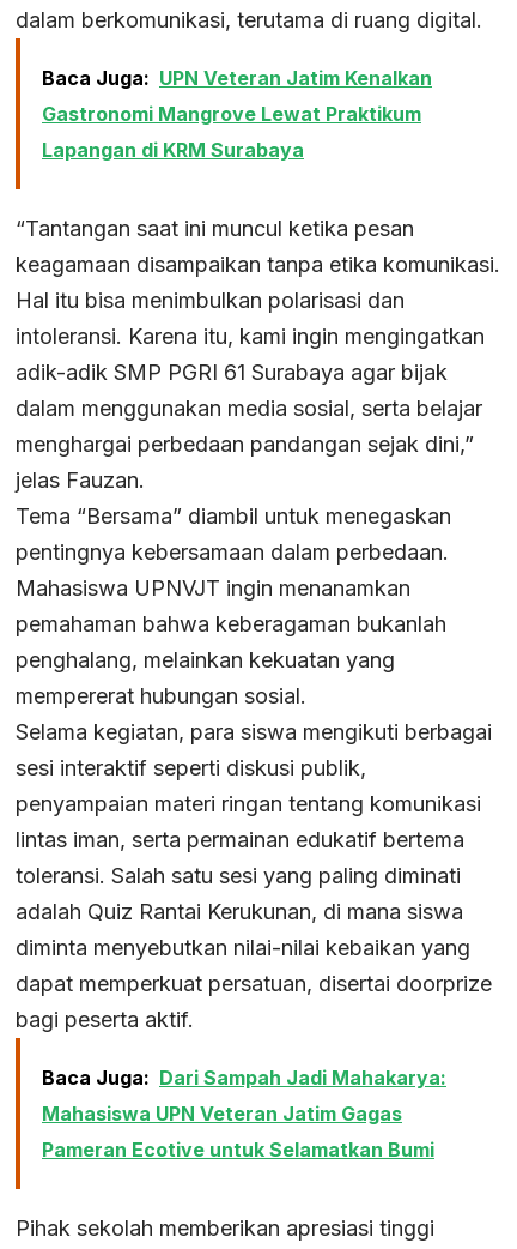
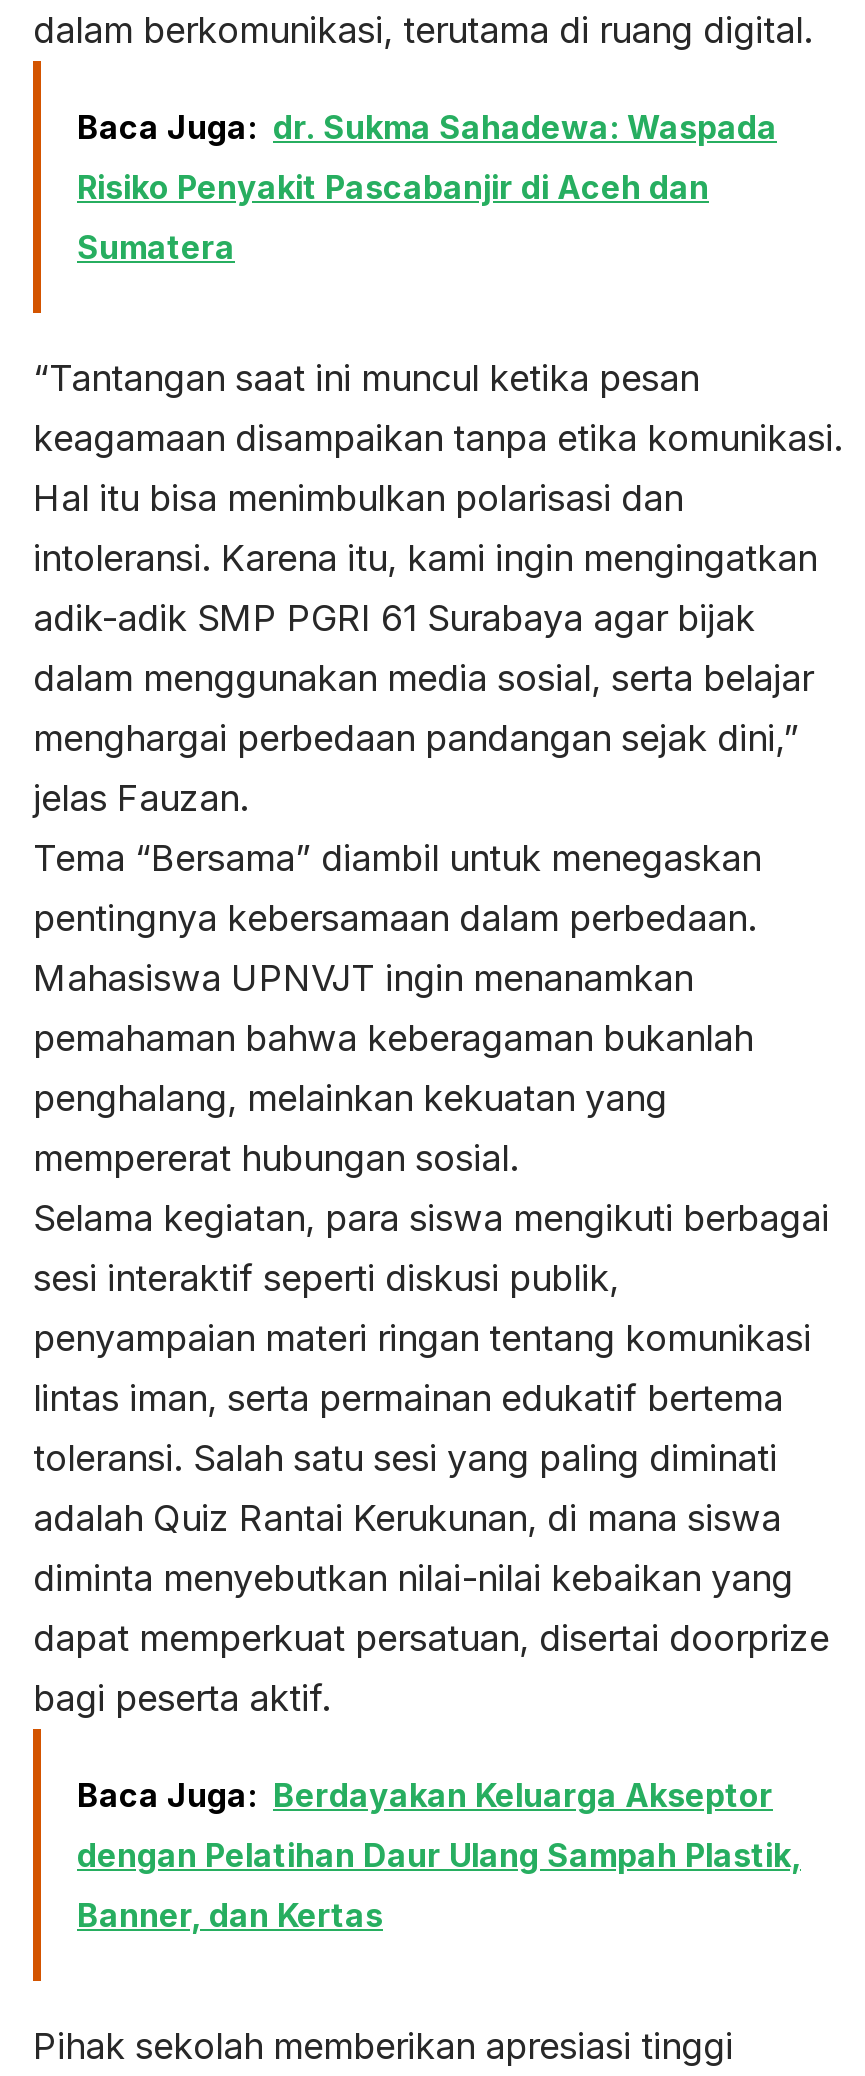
[42,66,432,90] Baca Juga: UPN Veteran Jatim Kenalkan -> [77,107,777,147] Baca Juga: dr. Sukma Sahadewa: Waspada
[42,102,421,126] Gastronomi Mangrove Lewat Praktikum -> [77,167,709,207] Risiko Penyakit Pascabanjir di Aceh dan
[42,138,304,162] Lapangan di KRM Surabaya -> [77,227,235,267] Sumatera
[42,1066,446,1090] Baca Juga: Dari Sampah Jadi Mahakarya: -> [77,1775,773,1815] Baca Juga: Berdayakan Keluarga Akseptor
[42,1102,402,1126] Mahasiswa UPN Veteran Jatim Gagas -> [77,1835,801,1875] dengan Pelatihan Daur Ulang Sampah Plastik,
[42,1138,434,1161] Pameran Ecotive untuk Selamatkan Bumi -> [77,1895,383,1935] Banner, dan Kertas

